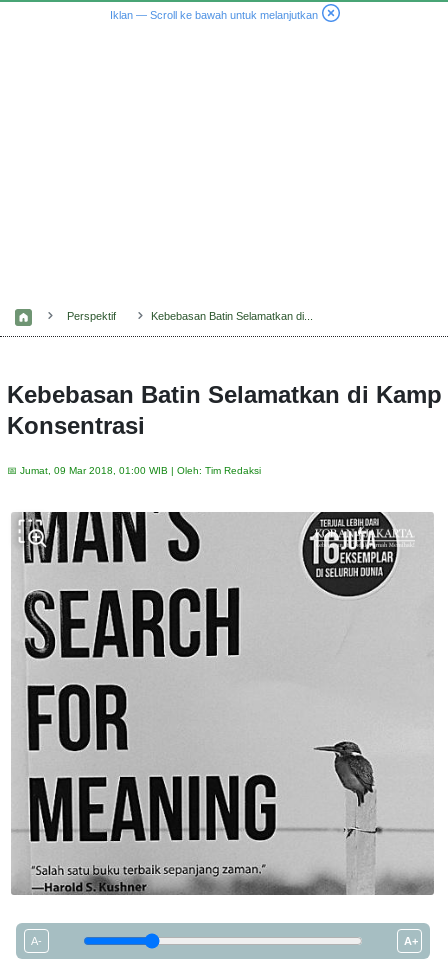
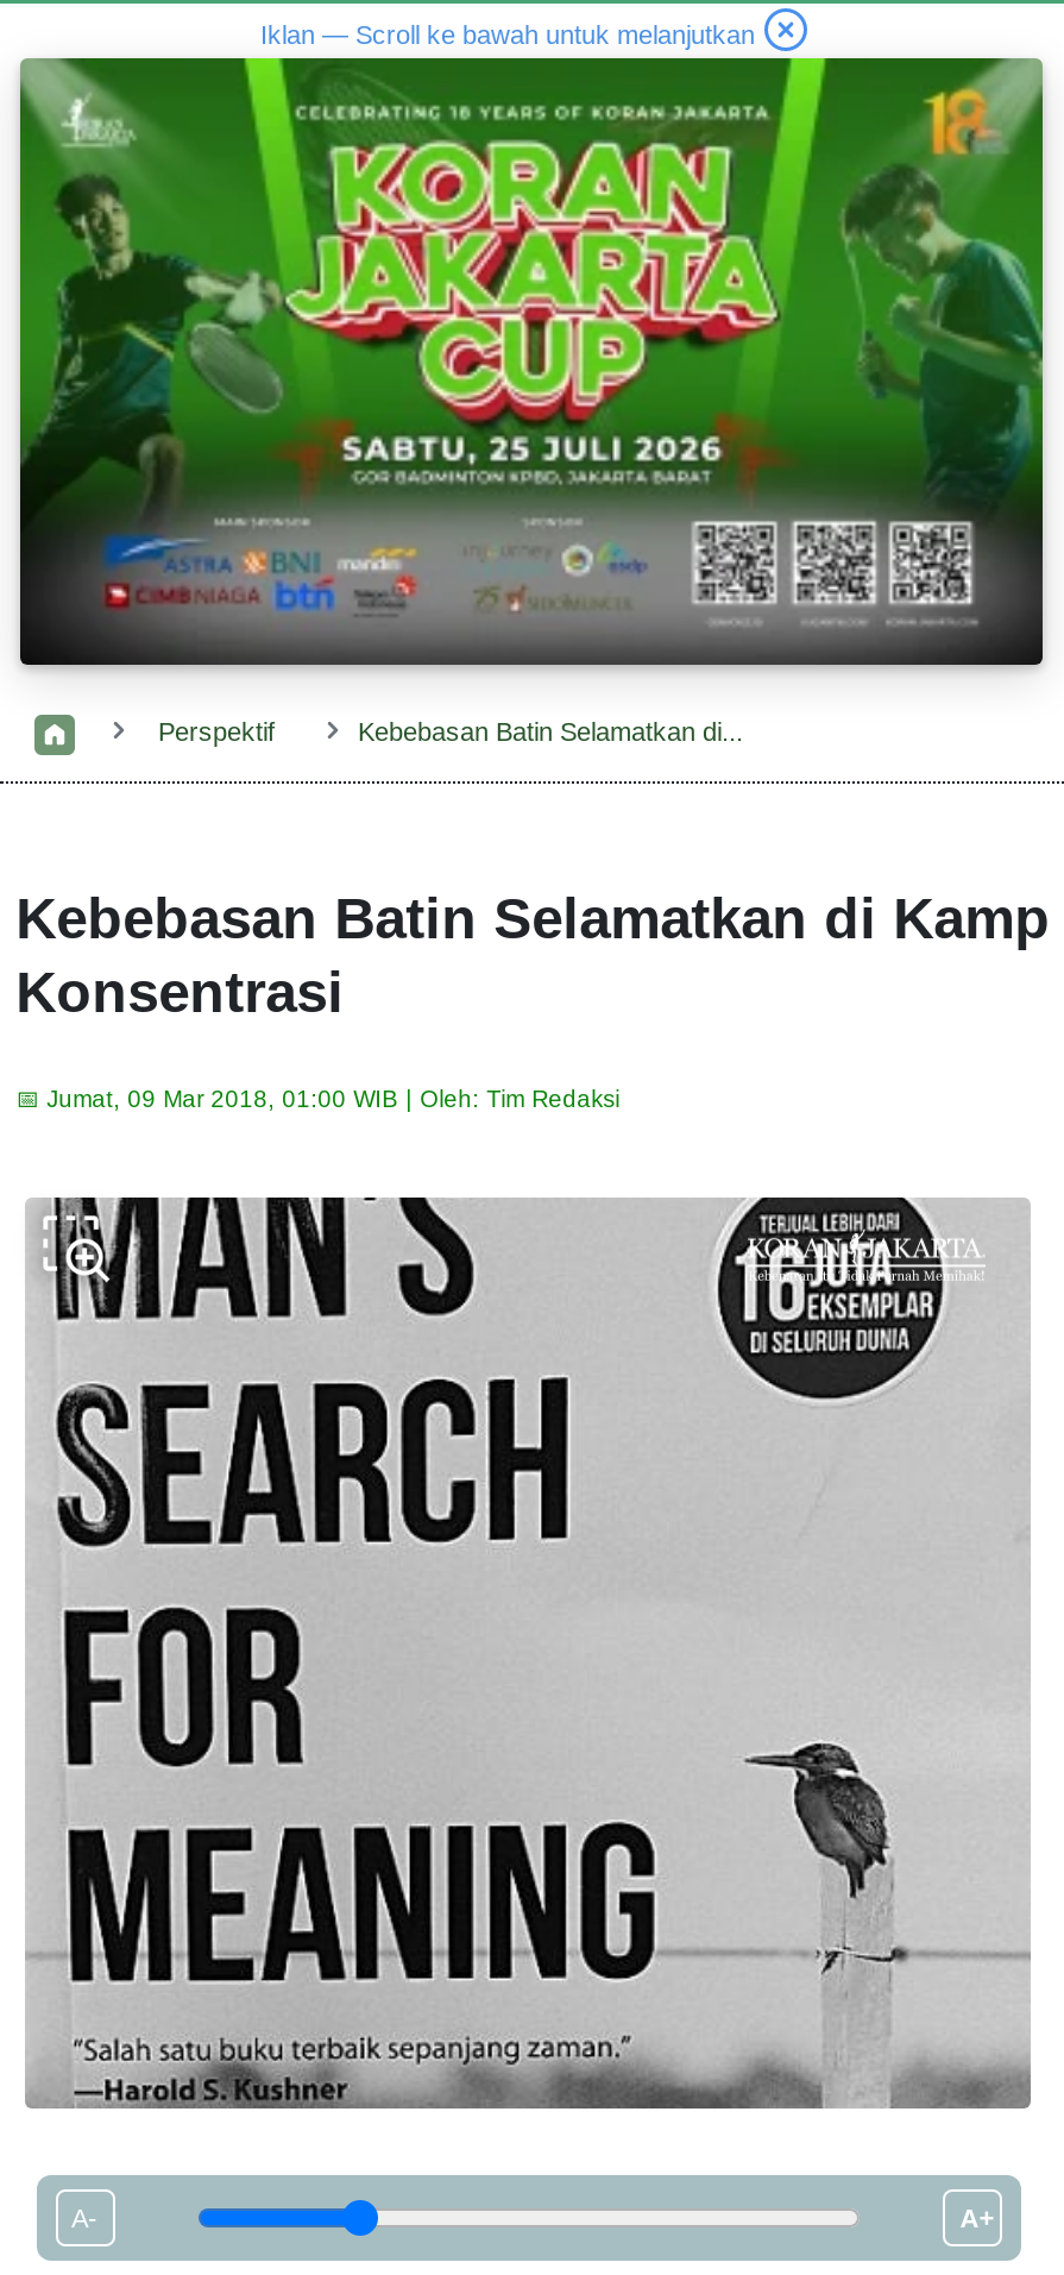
none -> [15,56,1047,674] [image]

